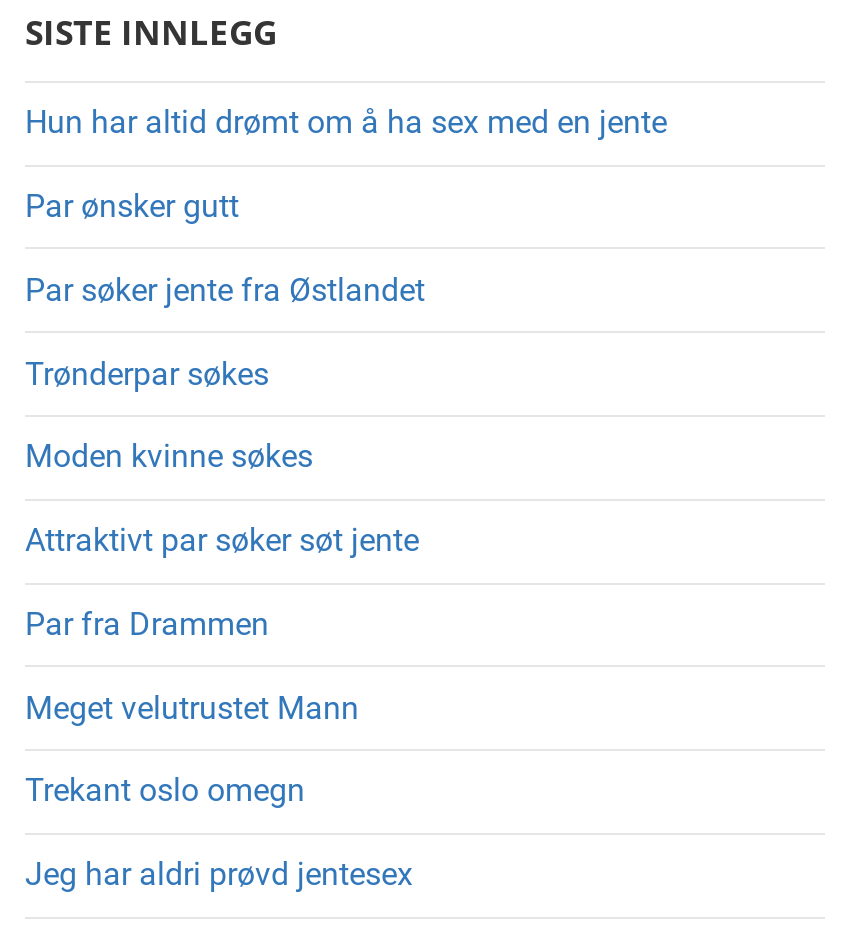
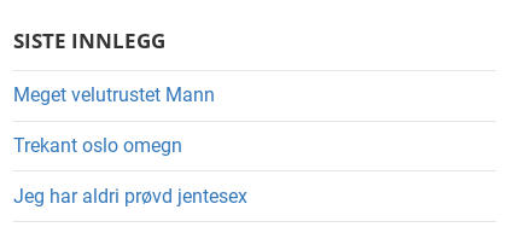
[25,103,667,643] Hun har altid drømt om å ha sex med en jente | Par ønsker gutt | Par søker jente fra Østlandet | Trønderpar søkes | Moden kvinne søkes | Attraktivt par søker søt jente | Par fra Drammen -> none

